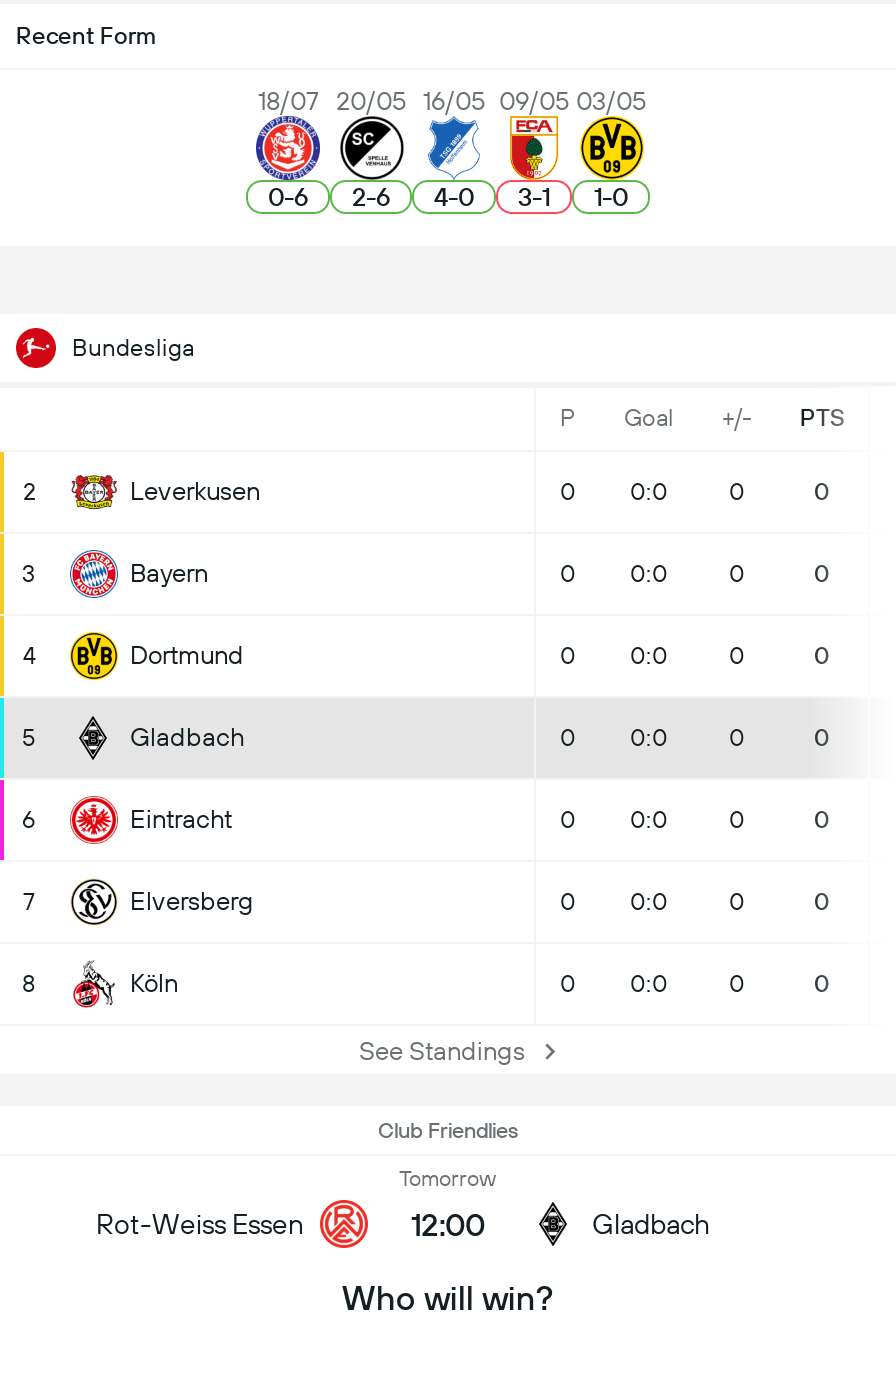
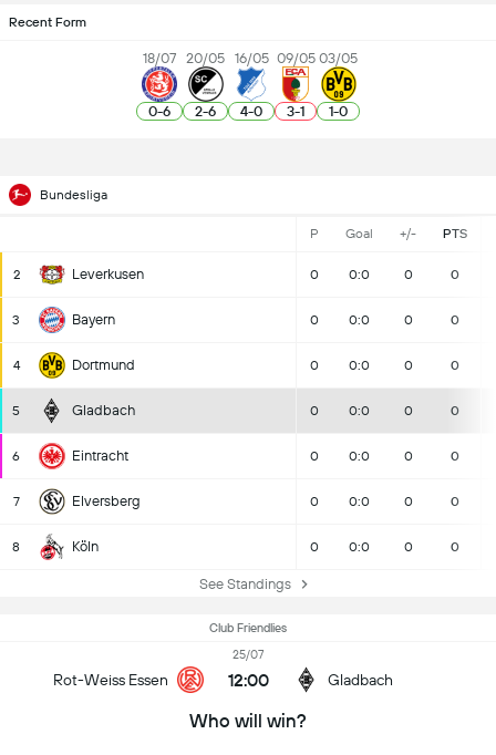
[399,1165,497,1191] Tomorrow -> [232,647,263,661] 25/07

